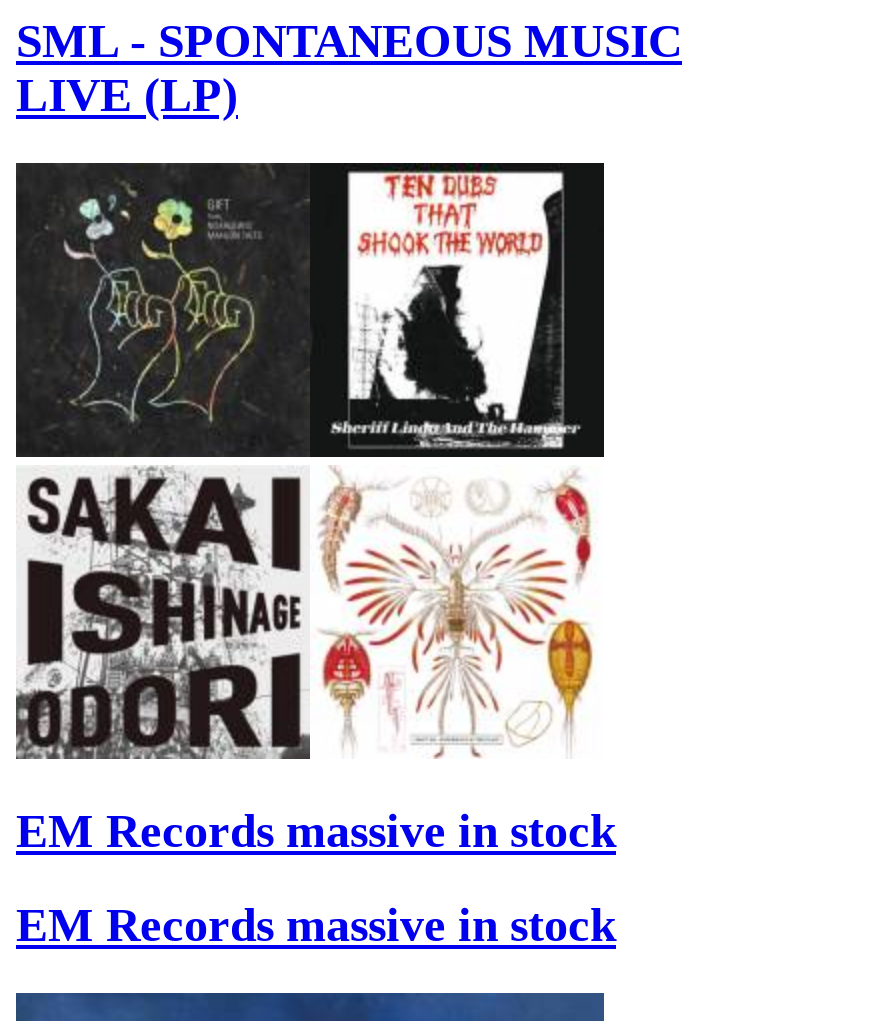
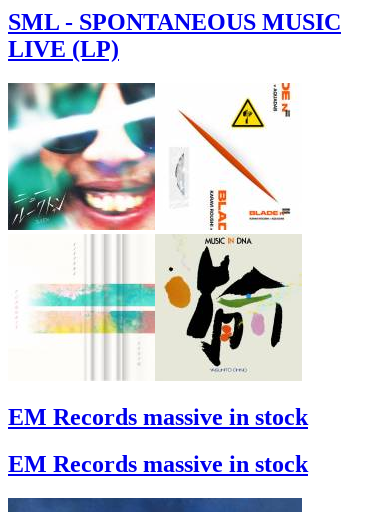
[14,161,606,761] [image] -> [7,82,302,381] [image]

